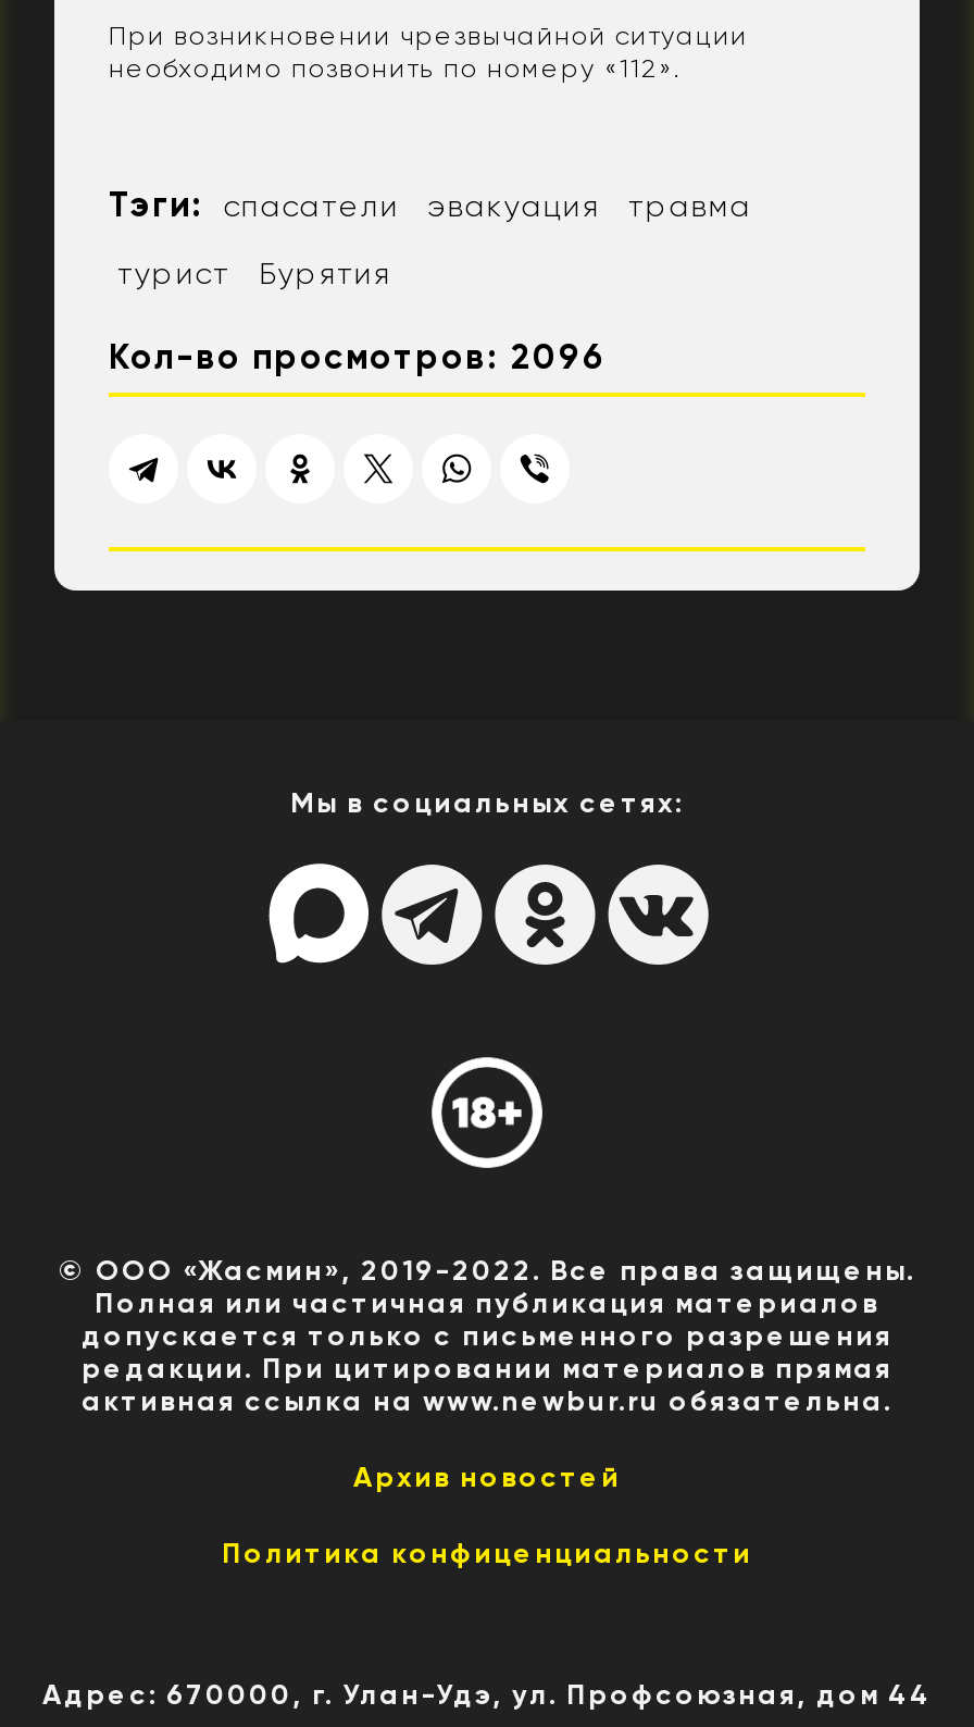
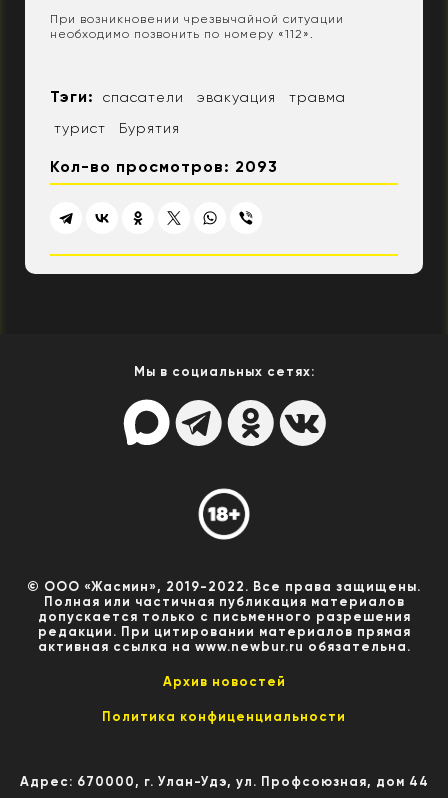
[109,336,607,377] Кол-во просмотров: 2096 -> [50,157,278,176] Кол-во просмотров: 2093

